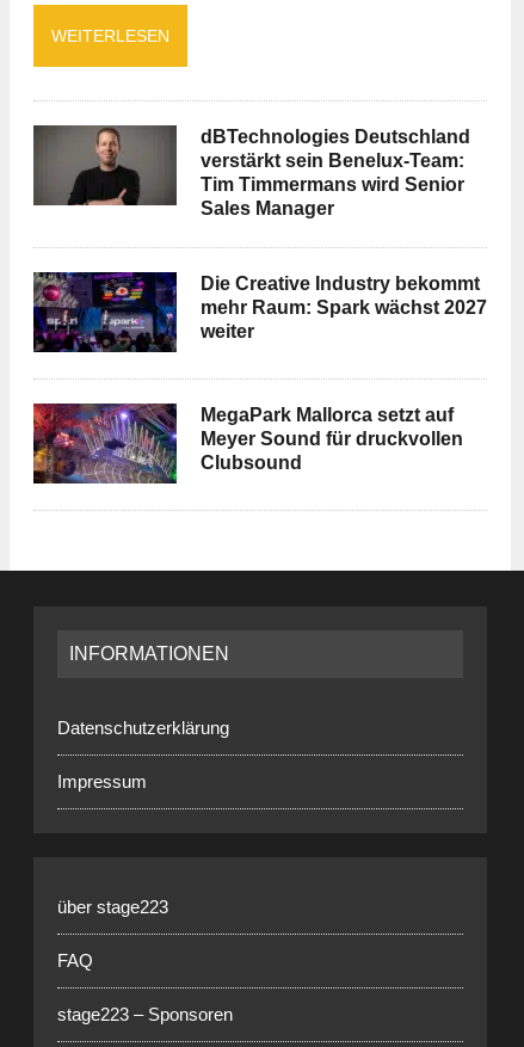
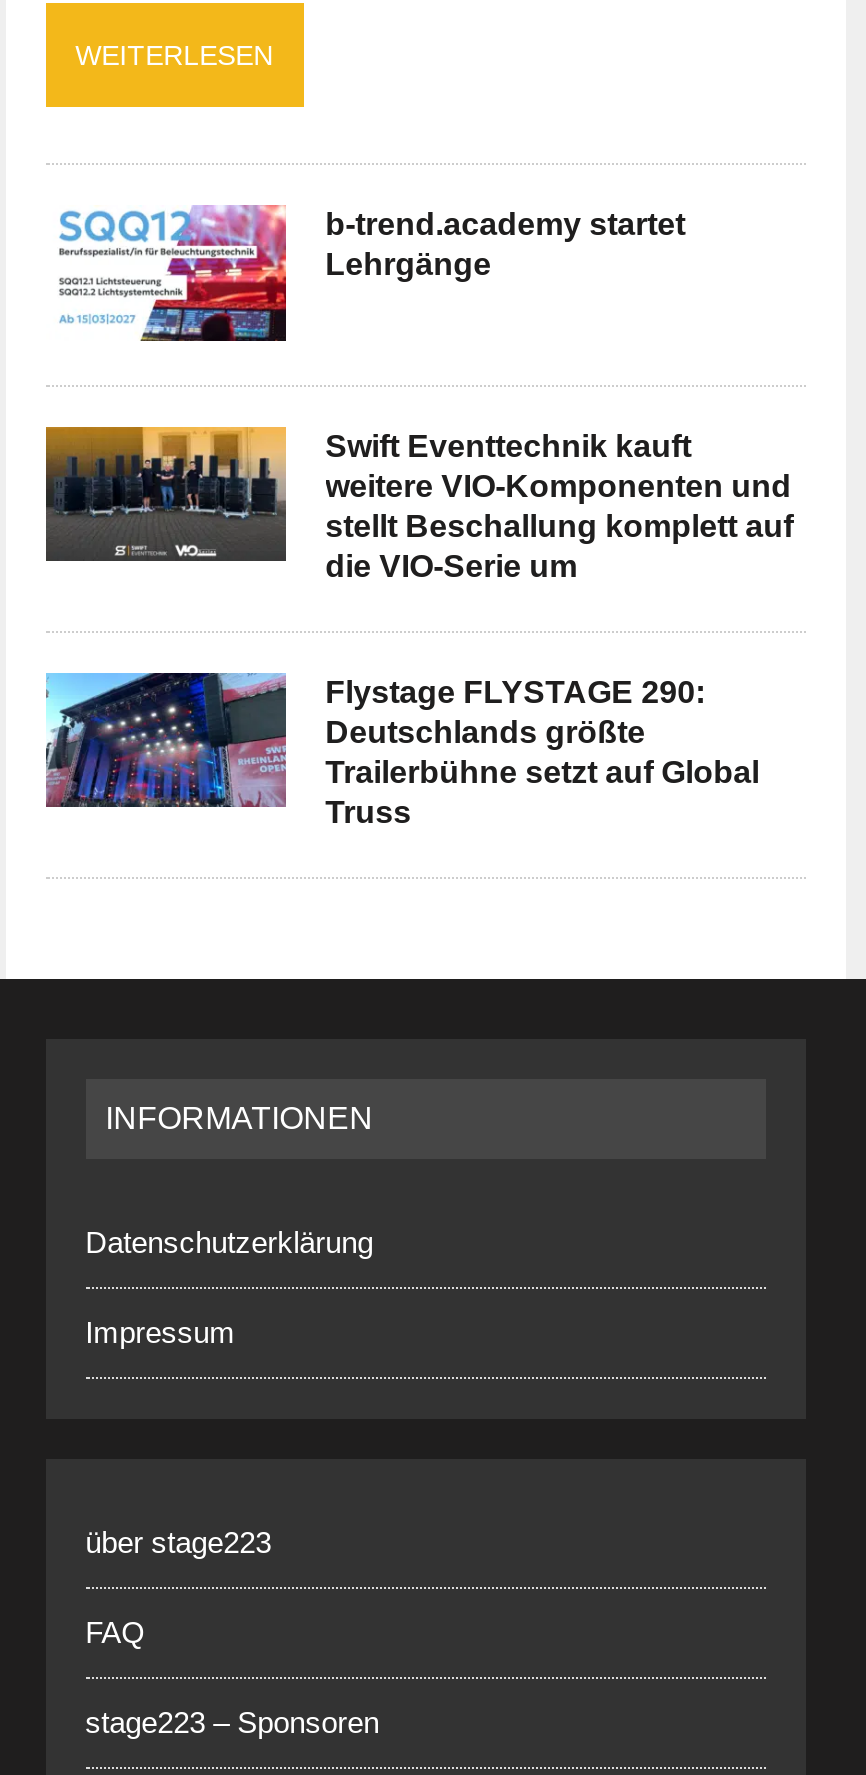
[32,124,470,218] [image] | dBTechnologies Deutschland | verstärkt sein Benelux-Team: | Tim Timmermans wird Senior | Sales Manager -> [46,205,685,343] [image] | b-trend.academy startet | Lehrgänge
[32,257,487,353] [image] | Die Creative Industry bekommt | mehr Raum: Spark wächst 2027 | weiter -> [44,425,793,587] [image] | Swift Eventtechnik kauft | weitere VIO-Komponenten und | stellt Beschallung komplett auf | die VIO-Serie um
[32,402,463,484] [image] | MegaPark Mallorca setzt auf | Meyer Sound für druckvollen | Clubsound -> [44,671,759,829] [image] | Flystage FLYSTAGE 290: | Deutschlands größte | Trailerbühne setzt auf Global | Truss

